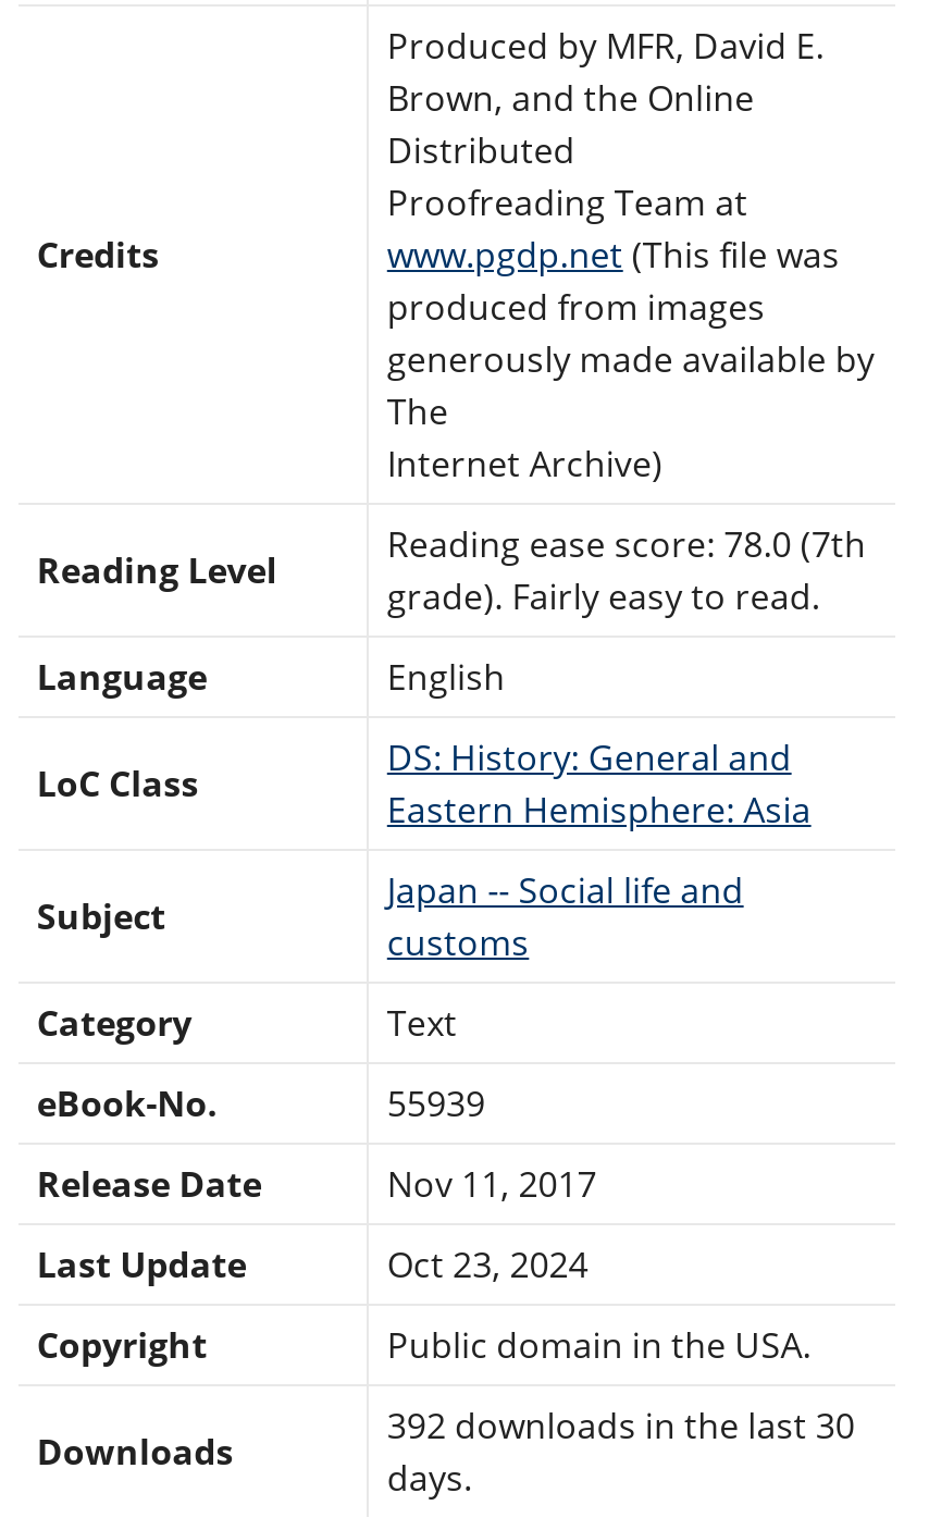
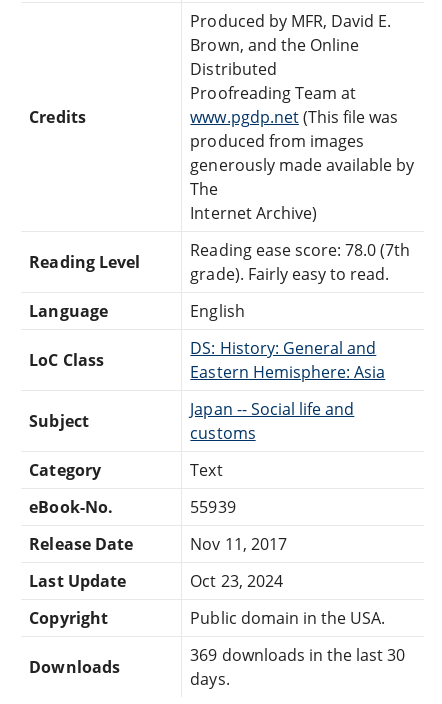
[387,1401,855,1449] 392 downloads in the last 30 -> [190,644,405,666] 369 downloads in the last 30

